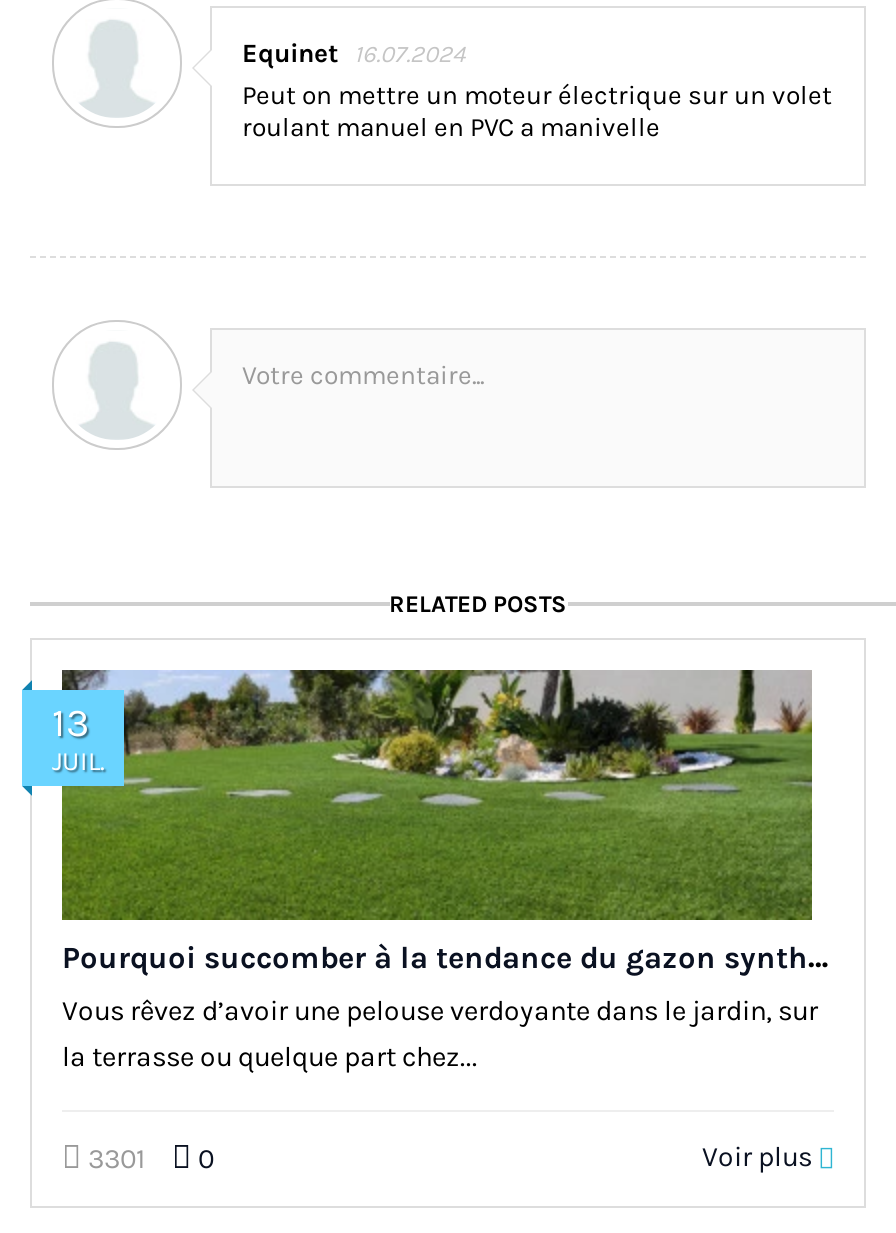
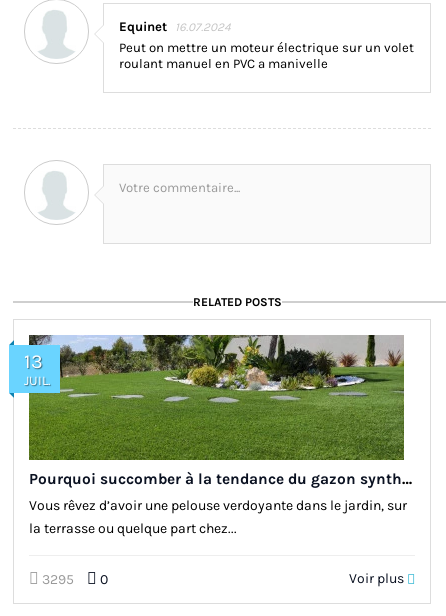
[88,1141,214,1175] 3301 0 -> [42,570,108,587] 3295 0

